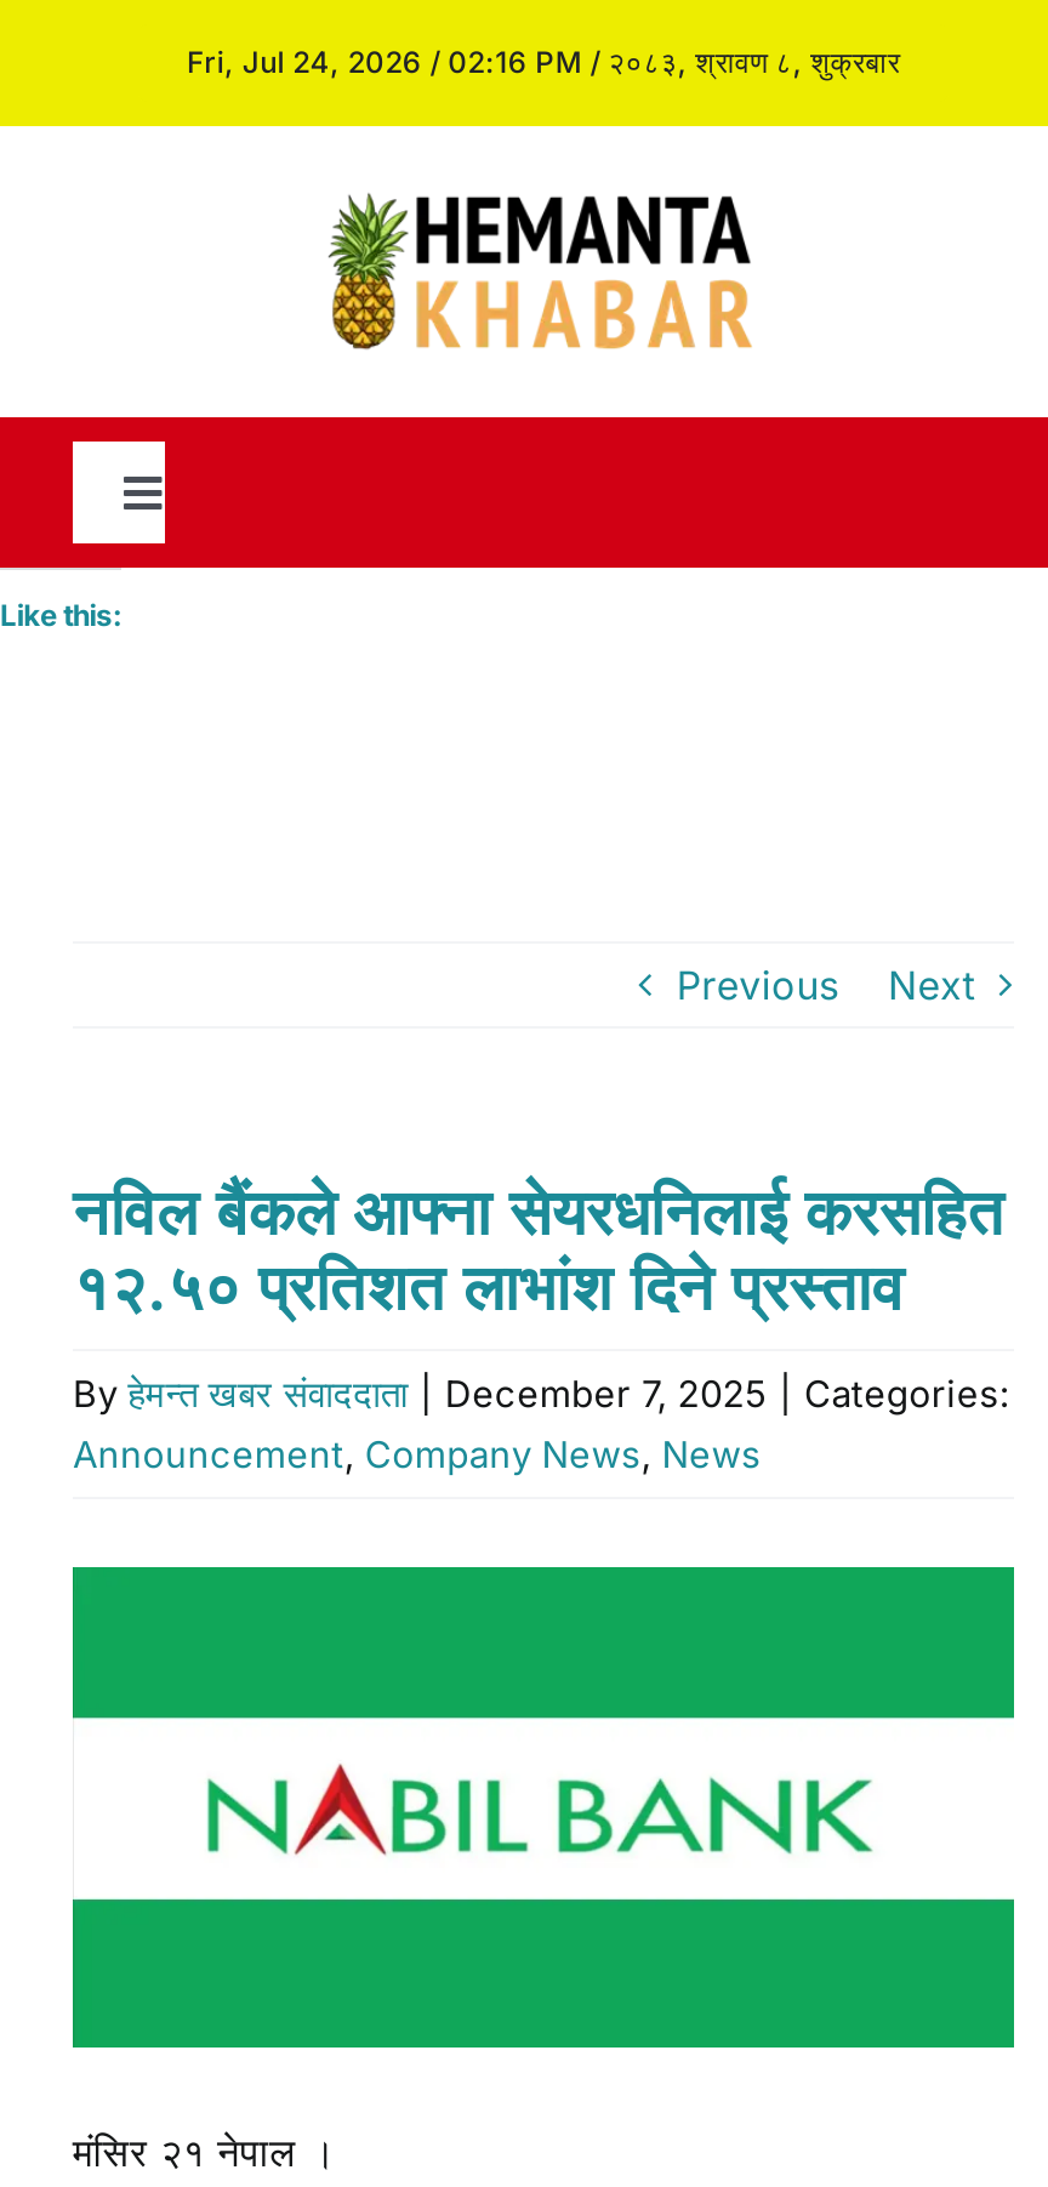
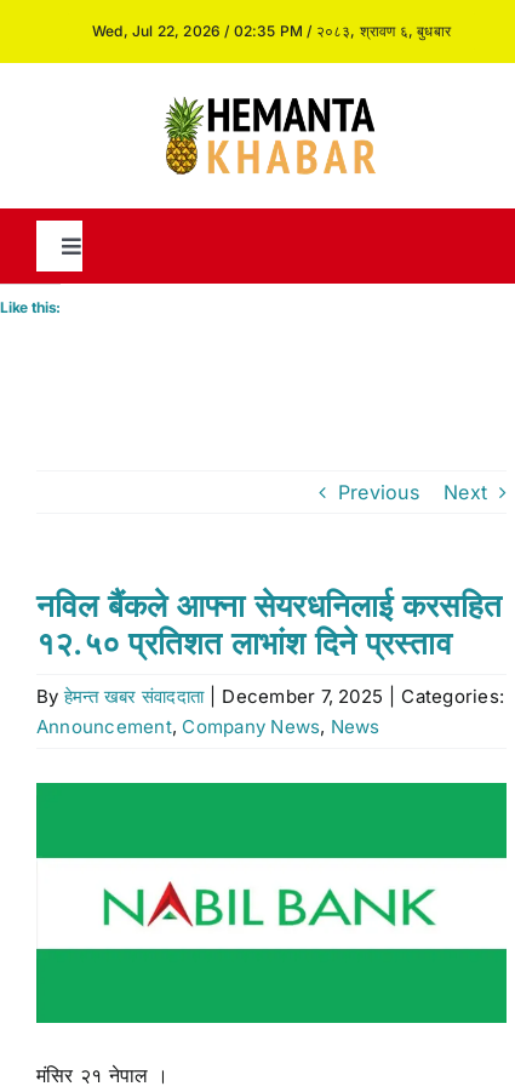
[187,44,900,80] Fri, Jul 24, 2026 / 02:16 PM / २०८३, श्रावण ८, शुक्रबार -> [92,22,451,40] Wed, Jul 22, 2026 / 02:35 PM / २०८३, श्रावण ६, बुधबार

